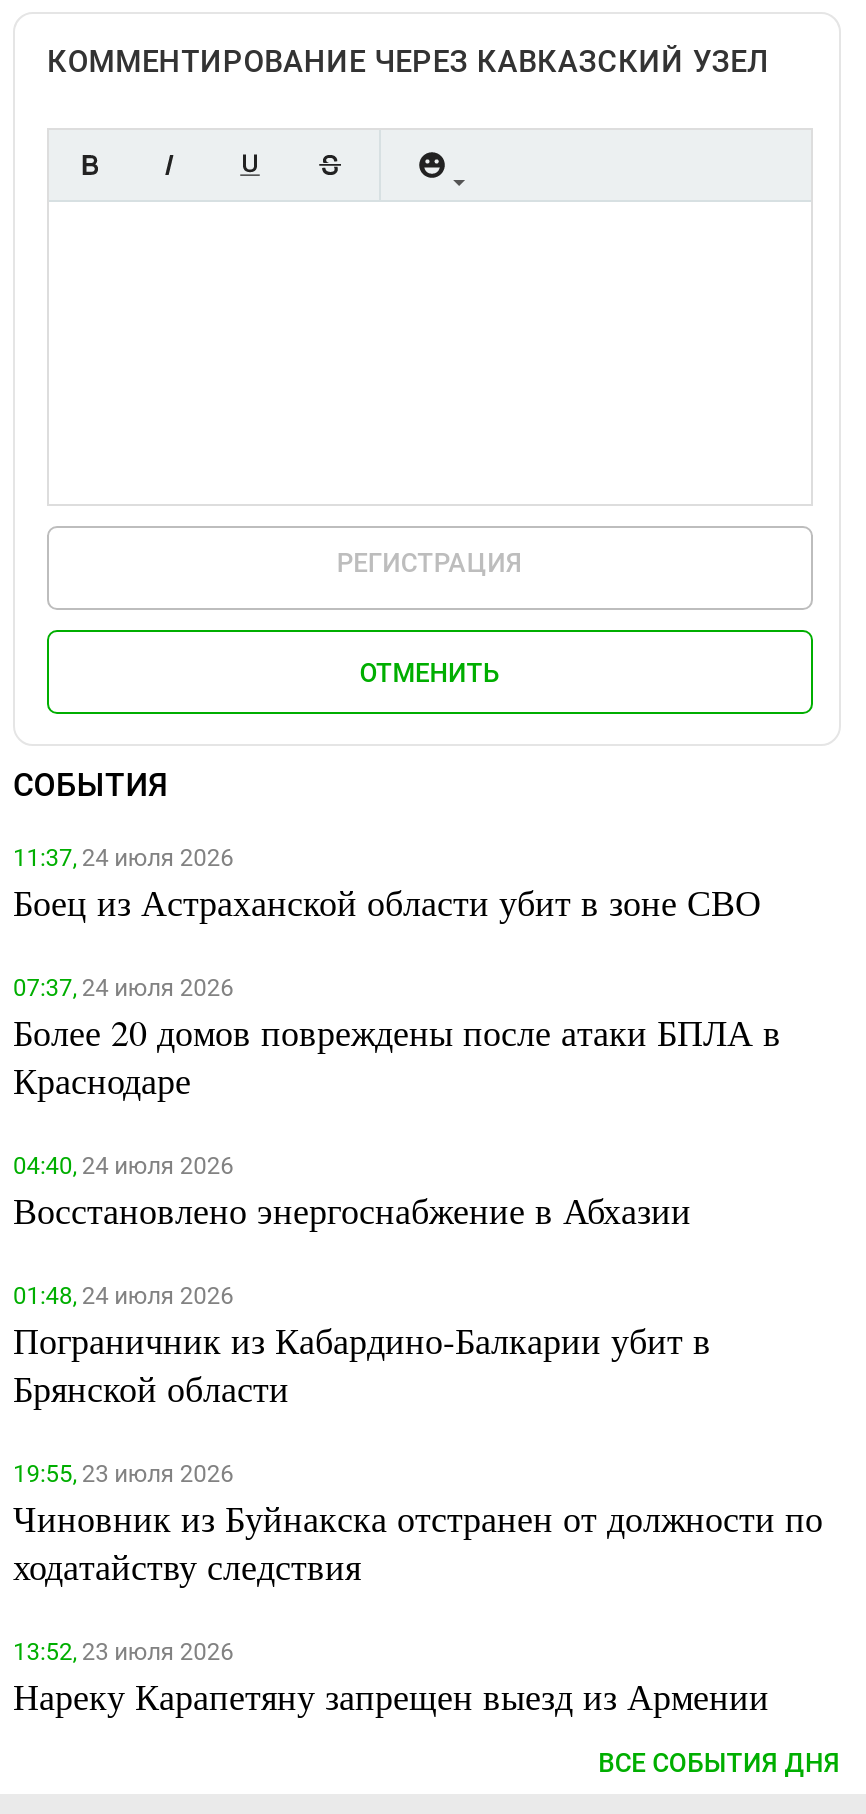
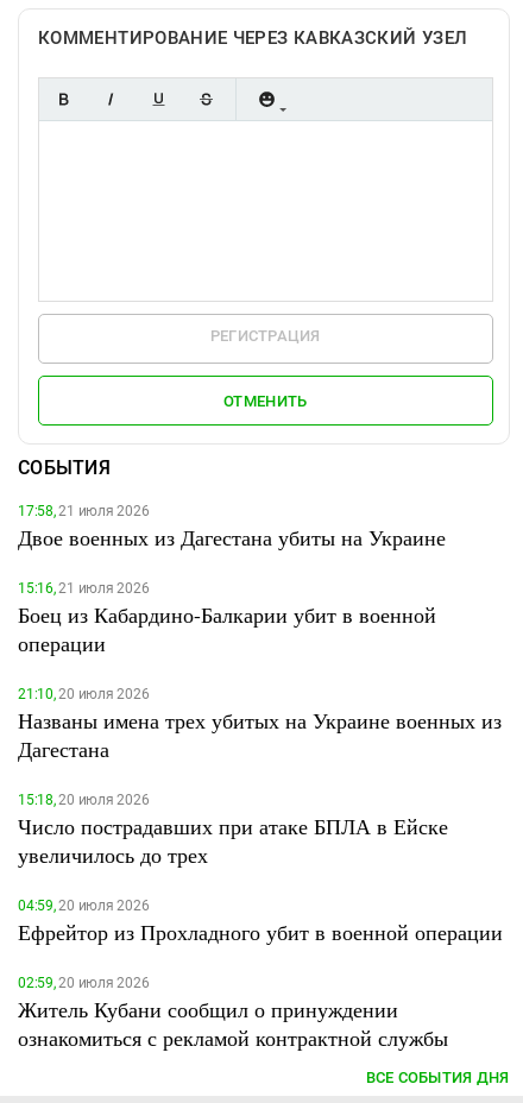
[13,844,761,926] 11:37, 24 июля 2026 | Боец из Астраханской области убит в зоне СВО -> [18,503,446,551] 17:58, 21 июля 2026 | Двое военных из Дагестана убиты на Украине
[13,974,781,1104] 07:37, 24 июля 2026 | Более 20 домов повреждены после атаки БПЛА в | Краснодаре -> [18,580,436,657] 15:16, 21 июля 2026 | Боец из Кабардино-Балкарии убит в военной | операции
[13,1152,691,1234] 04:40, 24 июля 2026 | Восстановлено энергоснабжение в Абхазии -> [18,686,502,763] 21:10, 20 июля 2026 | Названы имена трех убитых на Украине военных из | Дагестана
[13,1282,711,1412] 01:48, 24 июля 2026 | Пограничник из Кабардино-Балкарии убит в | Брянской области -> [18,792,448,869] 15:18, 20 июля 2026 | Число пострадавших при атаке БПЛА в Ейске | увеличилось до трех
[13,1460,823,1590] 19:55, 23 июля 2026 | Чиновник из Буйнакска отстранен от должности по | ходатайству следствия -> [18,897,503,946] 04:59, 20 июля 2026 | Ефрейтор из Прохладного убит в военной операции
[13,1638,769,1720] 13:52, 23 июля 2026 | Нареку Карапетяну запрещен выезд из Армении -> [18,975,448,1052] 02:59, 20 июля 2026 | Житель Кубани сообщил о принуждении | ознакомиться с рекламой контрактной службы

